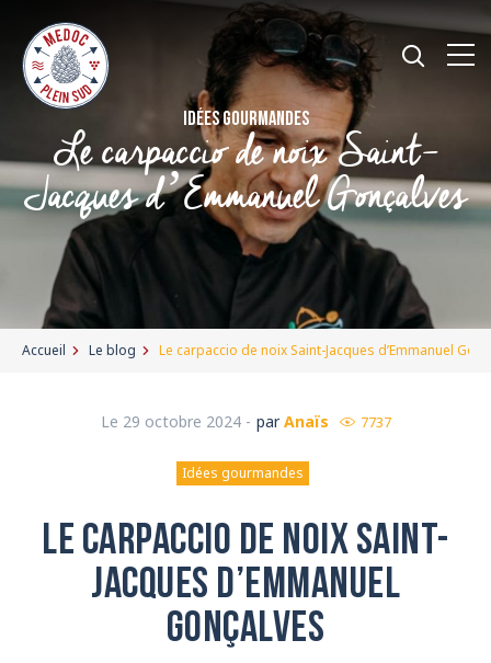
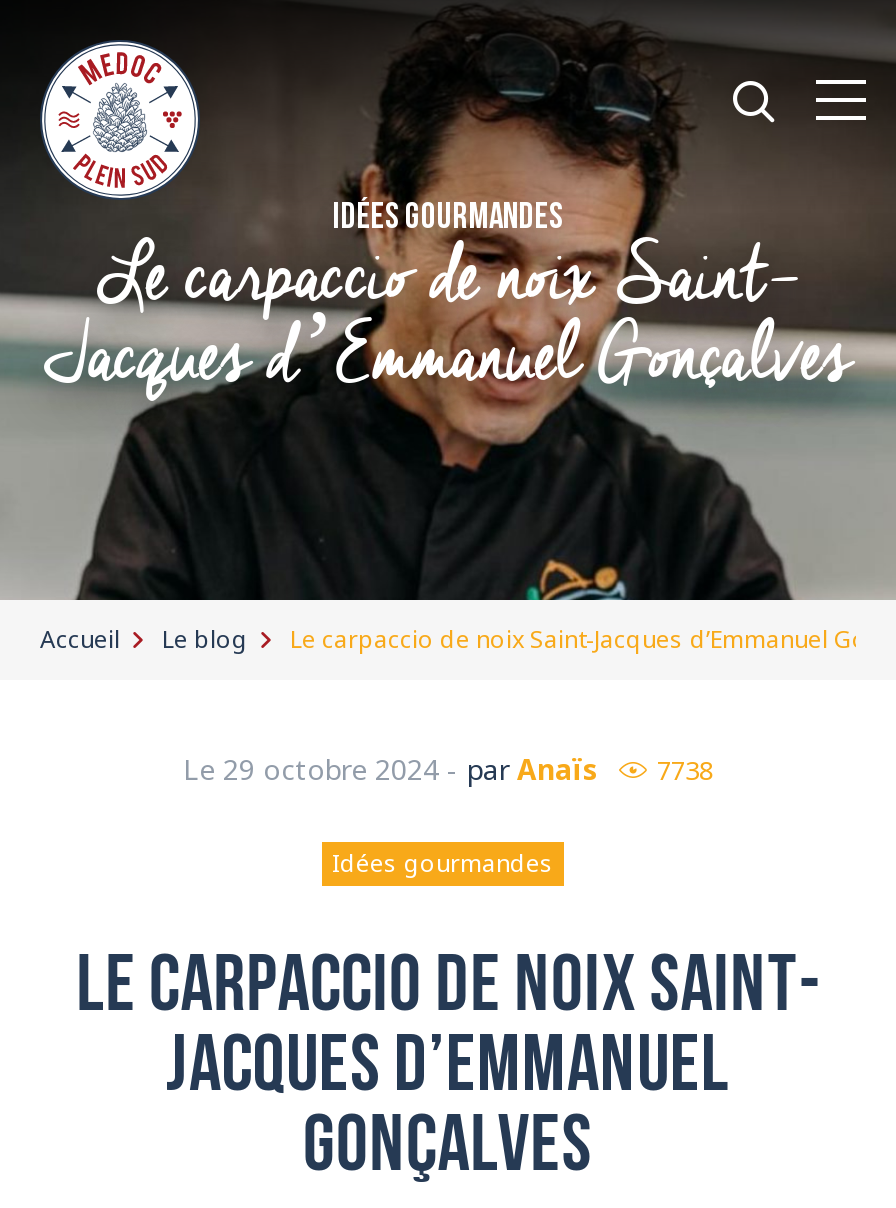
[100,411,391,432] Le 29 octobre 2024 - par Anaïs 7737 -> [183,750,713,788] Le 29 octobre 2024 - par Anaïs 7738

